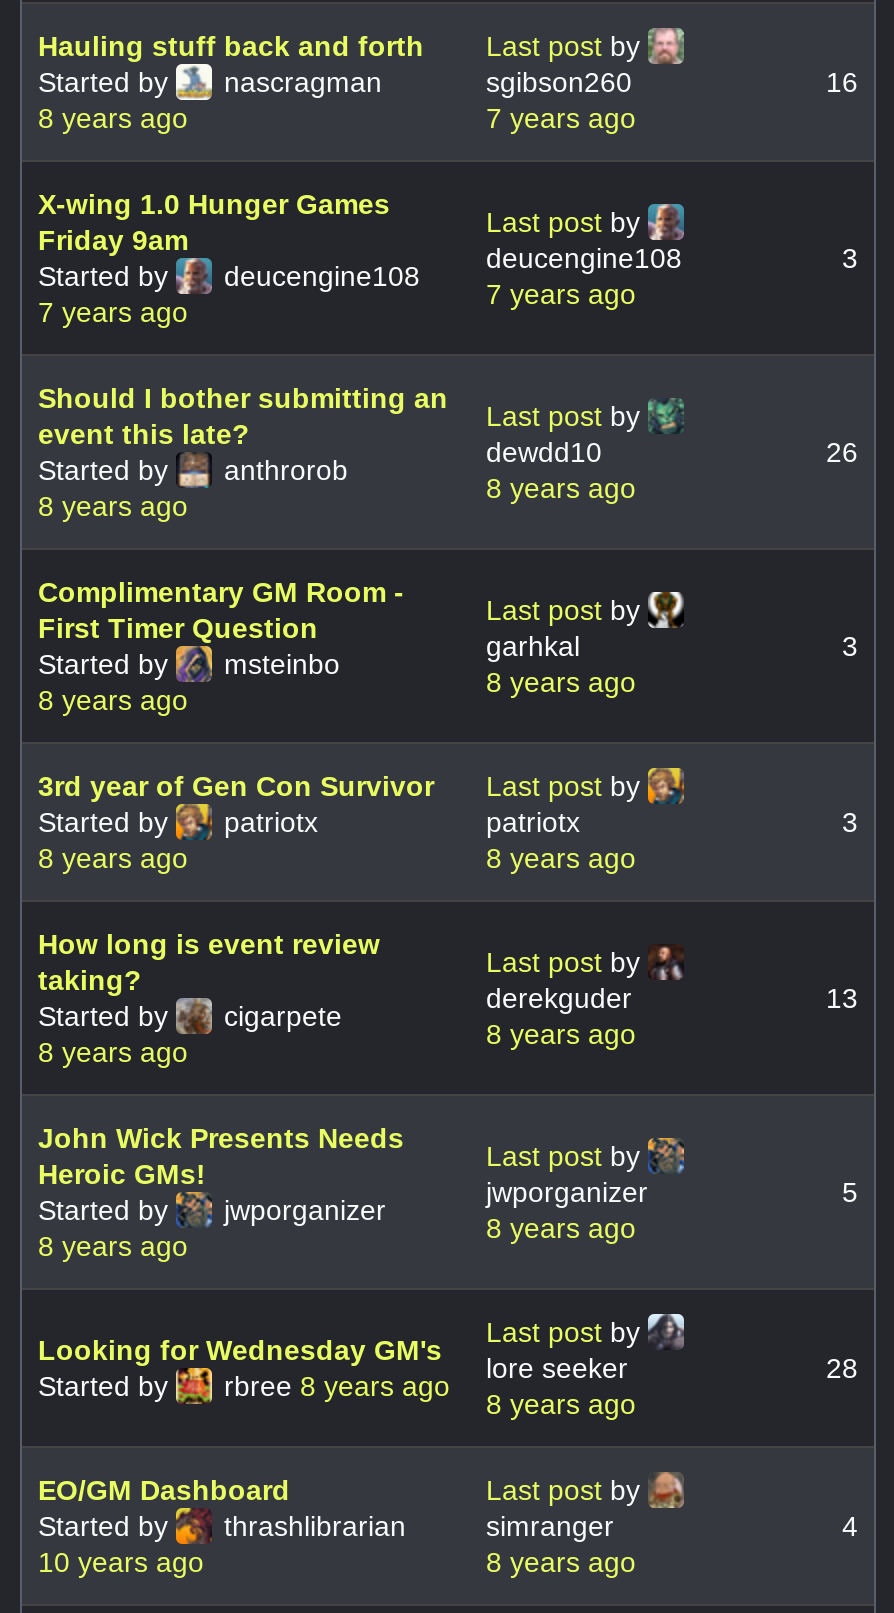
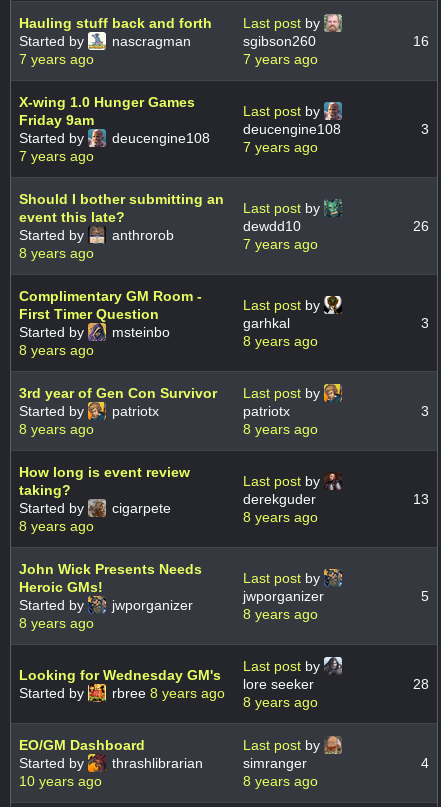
[38,102,188,134] 8 years ago -> [19,51,94,67] 7 years ago
[486,472,636,504] 8 years ago -> [243,236,318,252] 7 years ago

